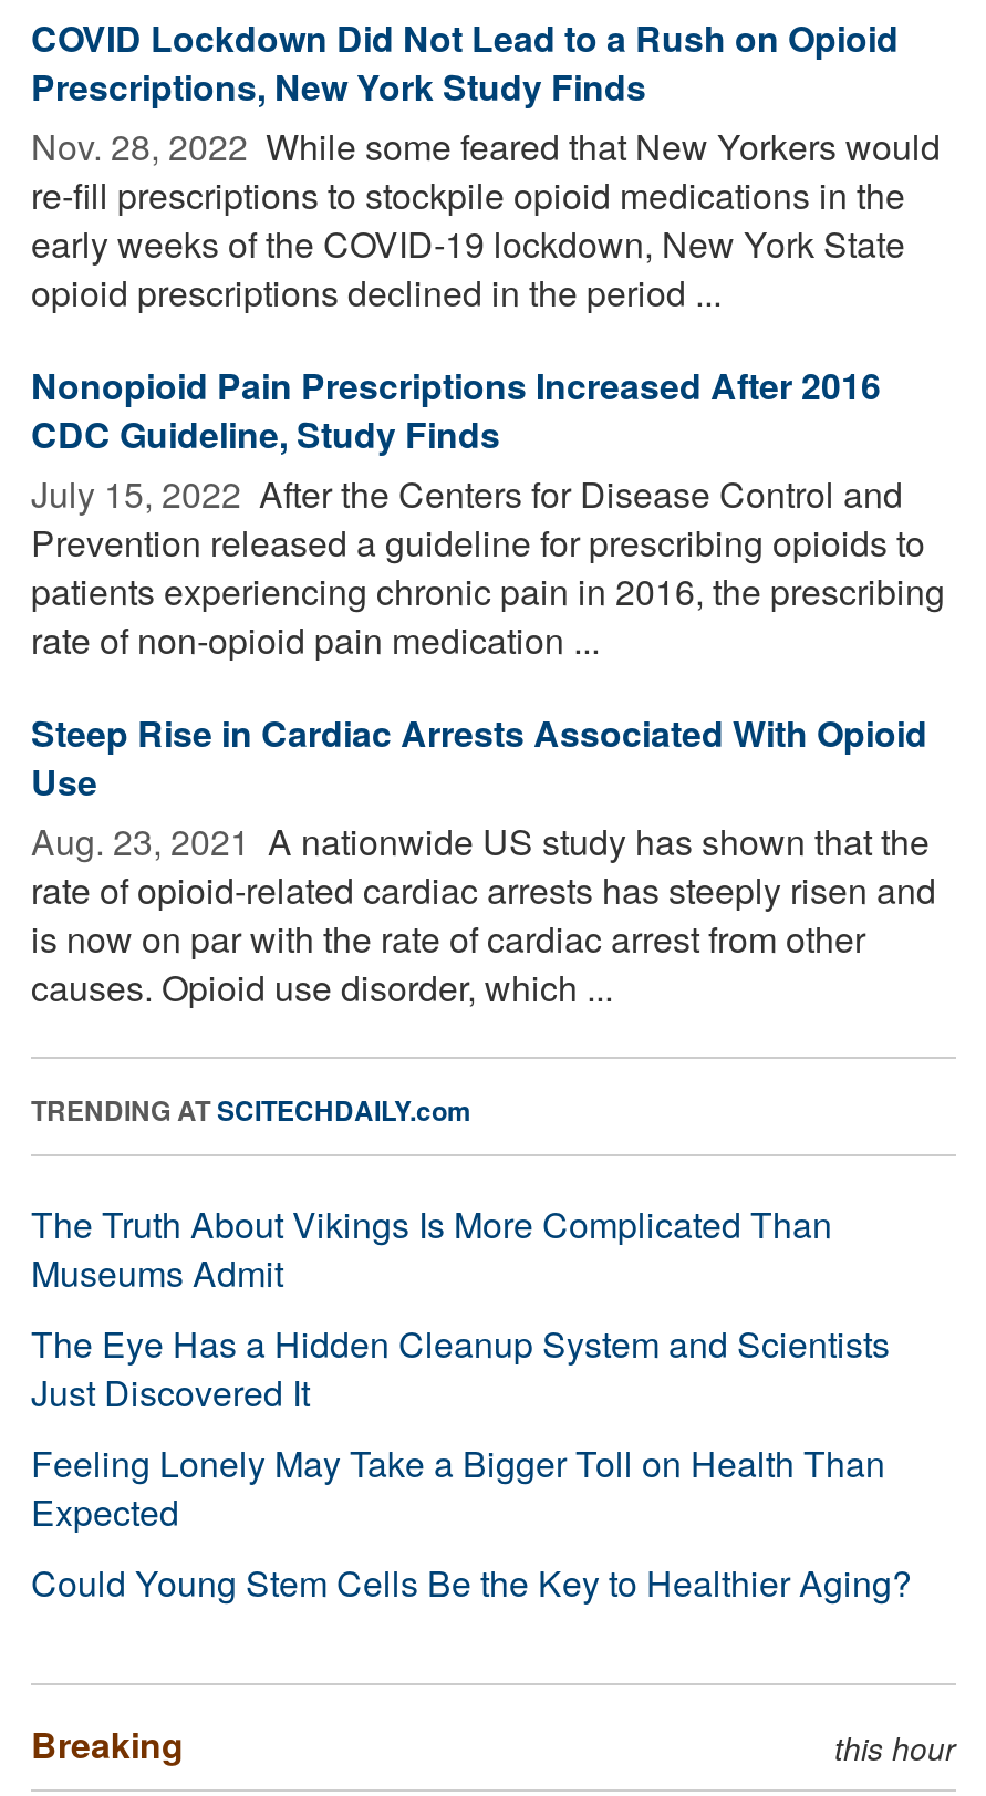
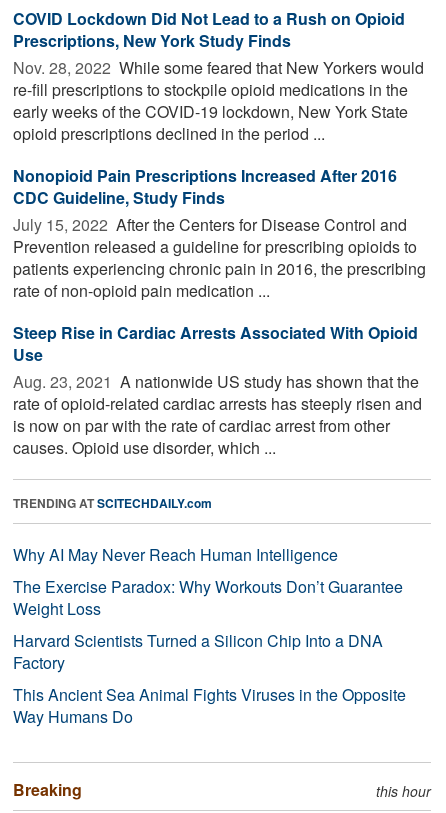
[31,1198,912,1607] The Truth About Vikings Is More Complicated Than | Museums Admit | The Eye Has a Hidden Cleanup System and Scientists | Just Discovered It | Feeling Lonely May Take a Bigger Toll on Health Than | Expected | Could Young Stem Cells Be the Key to Healthier Aging? -> [13,543,406,728] Why AI May Never Reach Human Intelligence | The Exercise Paradox: Why Workouts Don’t Guarantee | Weight Loss | Harvard Scientists Turned a Silicon Chip Into a DNA | Factory | This Ancient Sea Animal Fights Viruses in the Opposite | Way Humans Do

